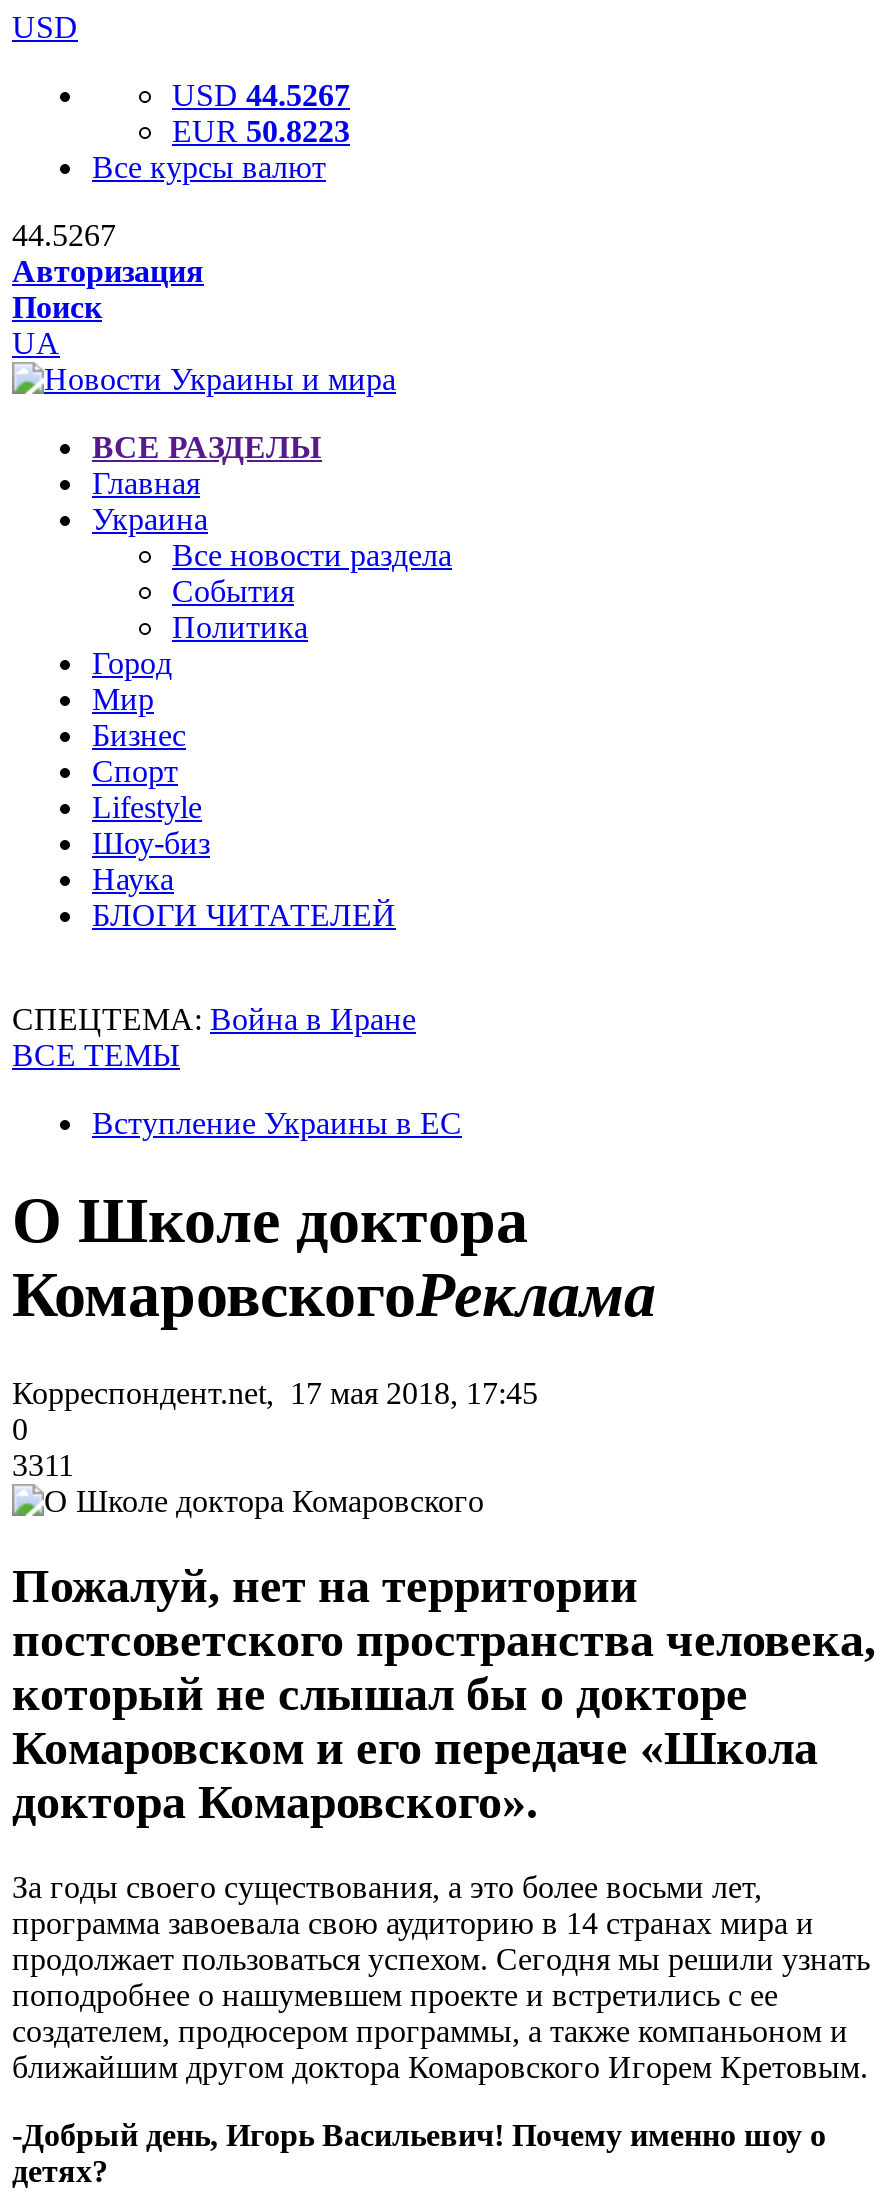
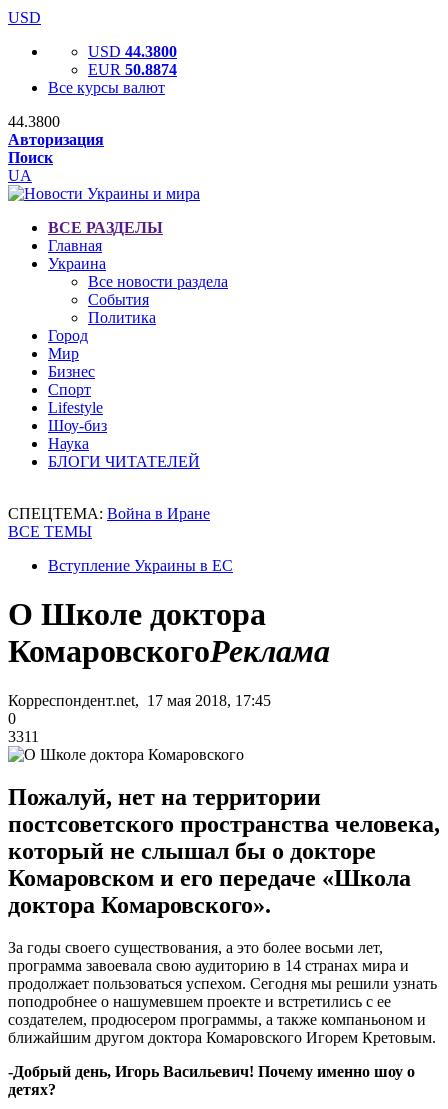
[172,78,350,112] USD 44.5267 -> [88,43,177,60] USD 44.3800
[172,114,350,148] EUR 50.8223 -> [88,61,177,78] EUR 50.8874
[12,218,116,252] 44.5267 -> [8,113,60,130] 44.3800

